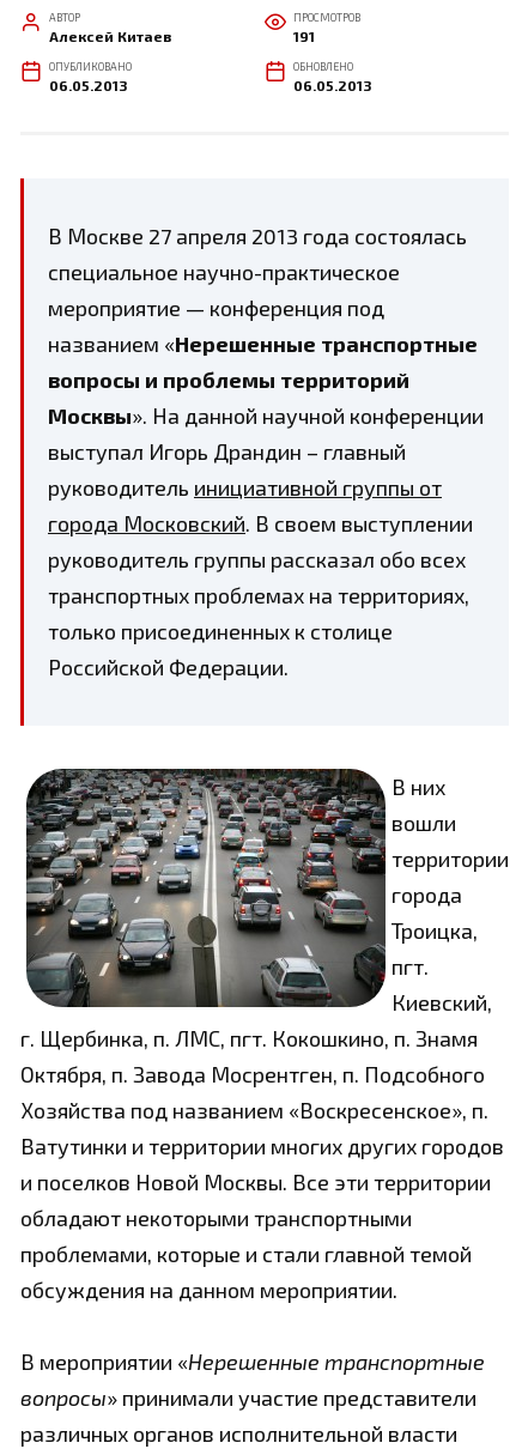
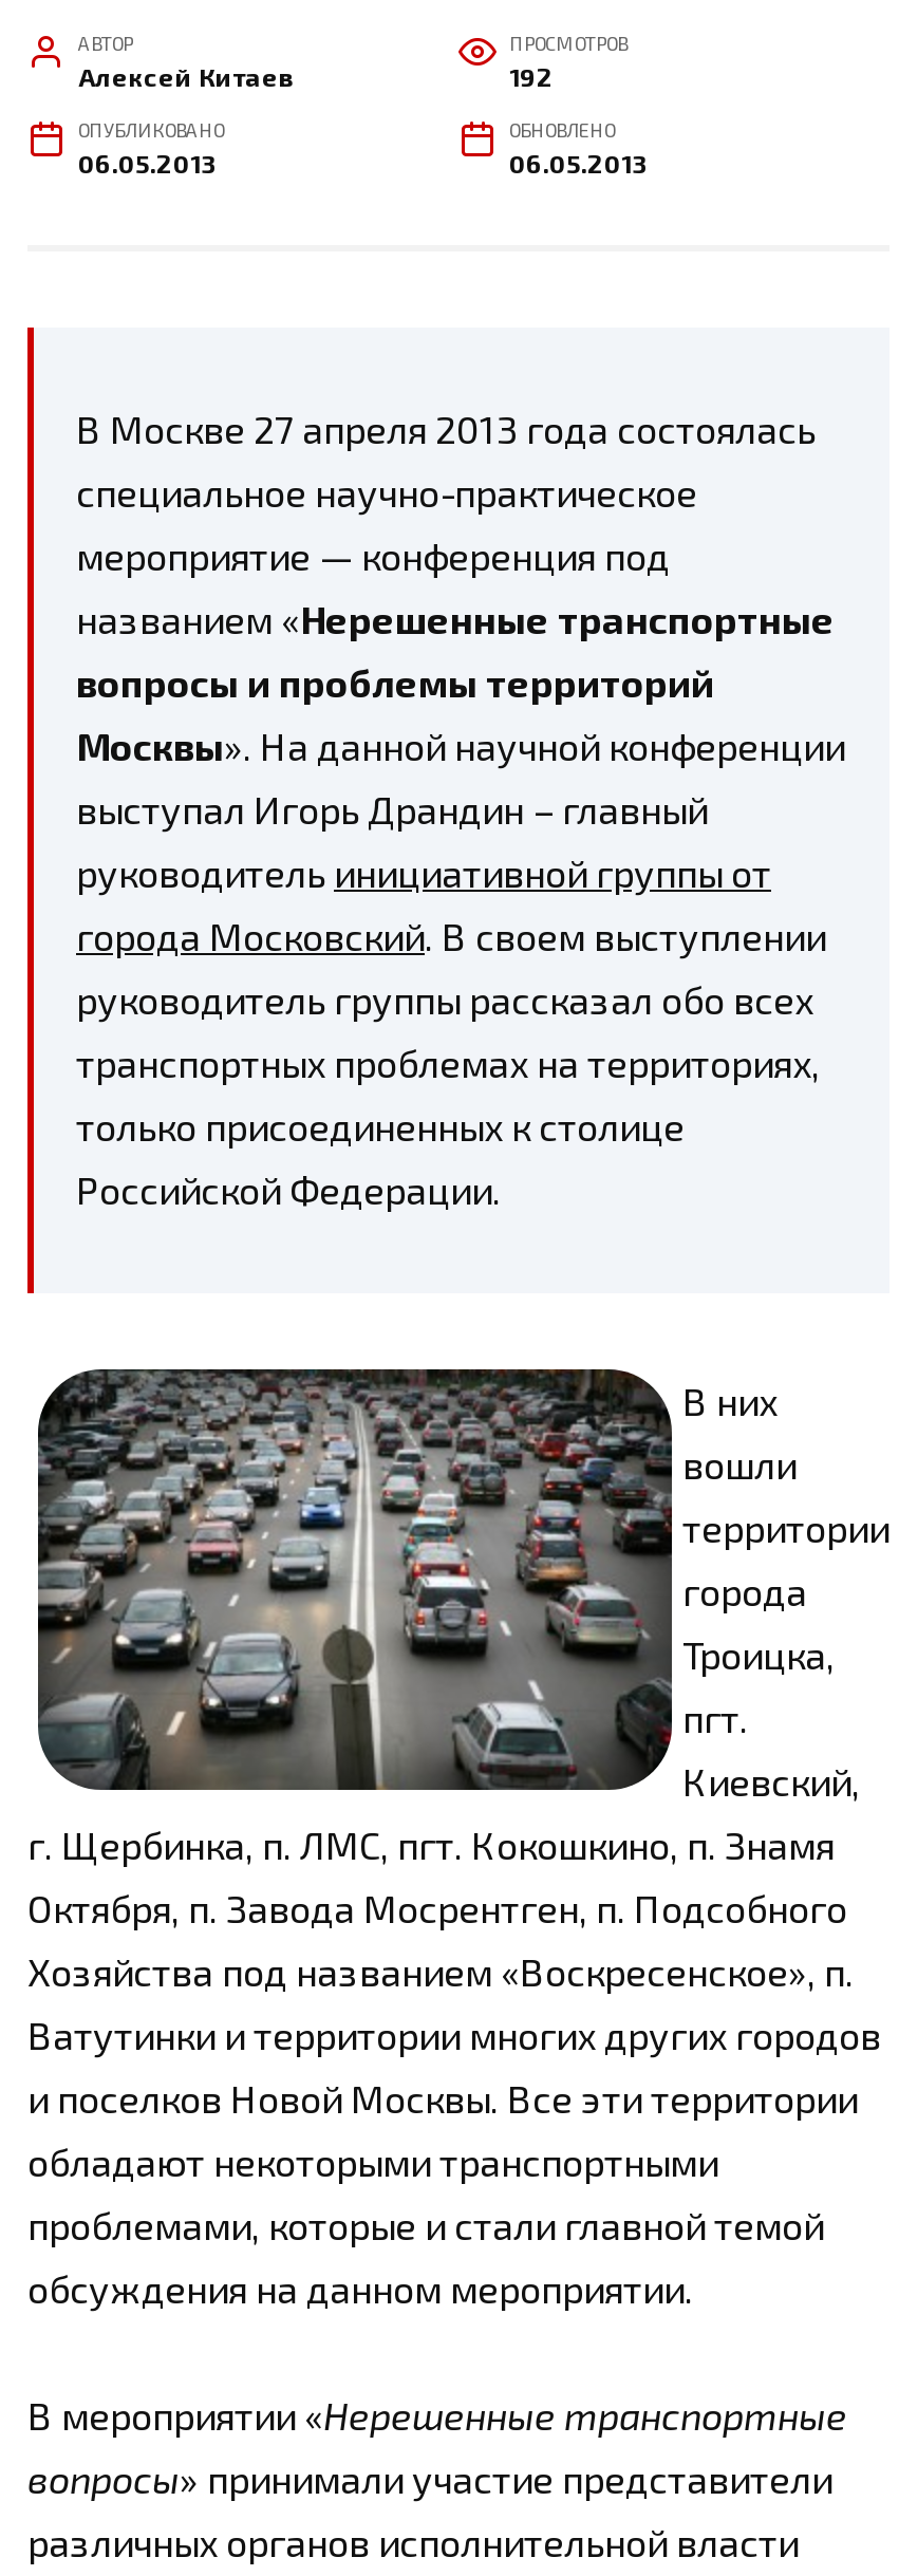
[293,27,315,44] 191 -> [509,60,554,90] 192

